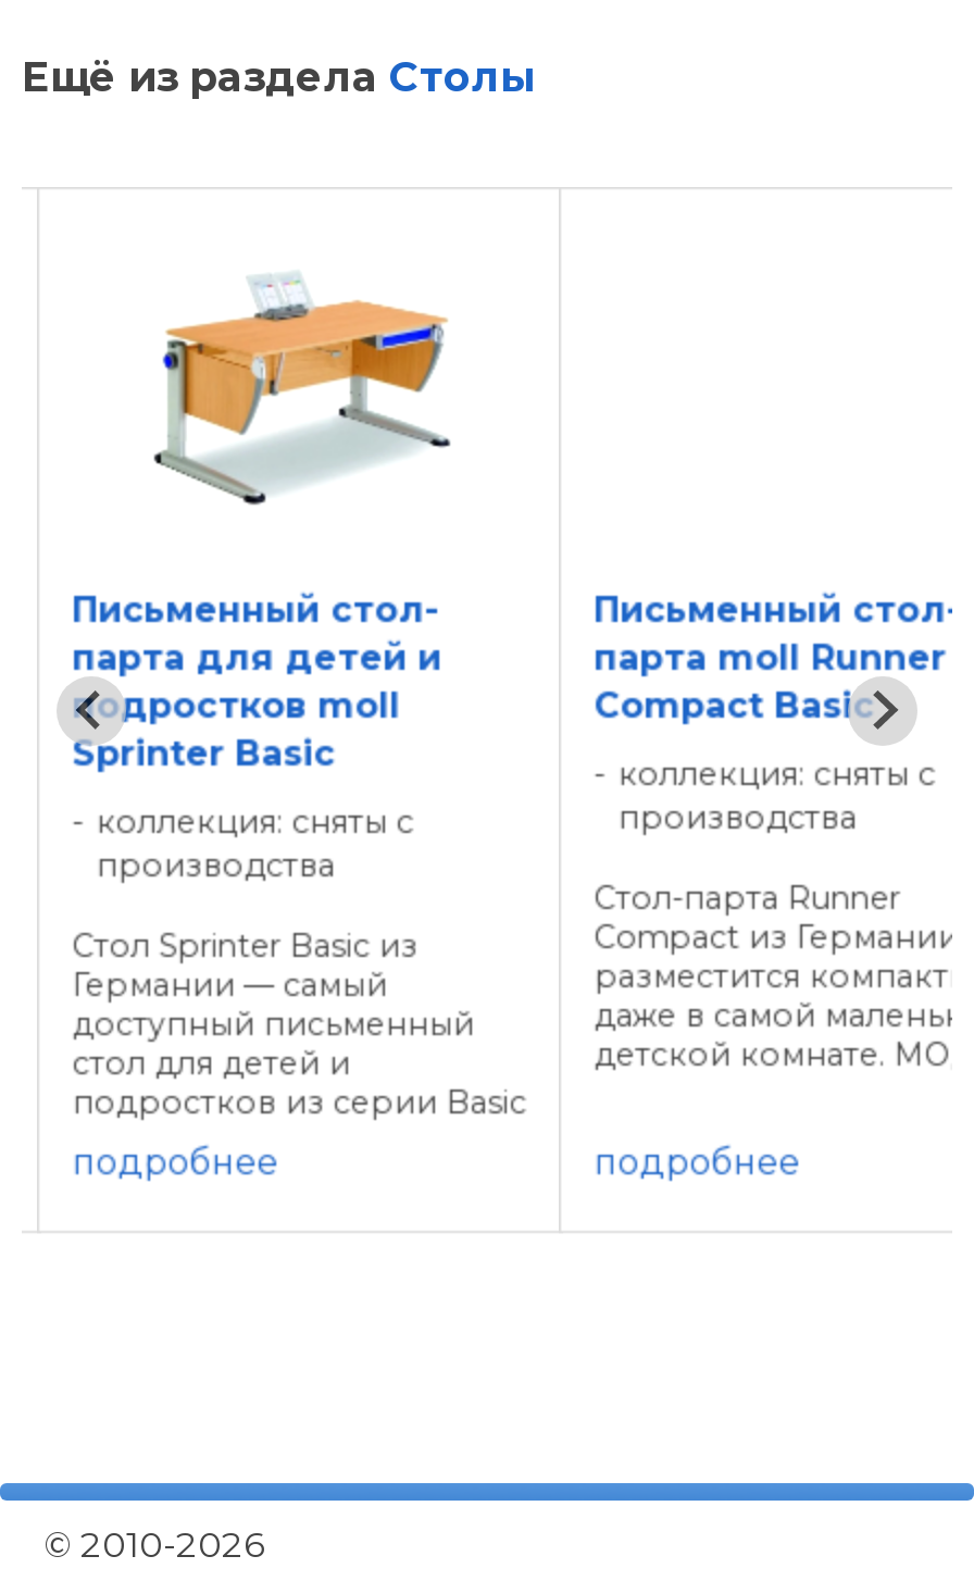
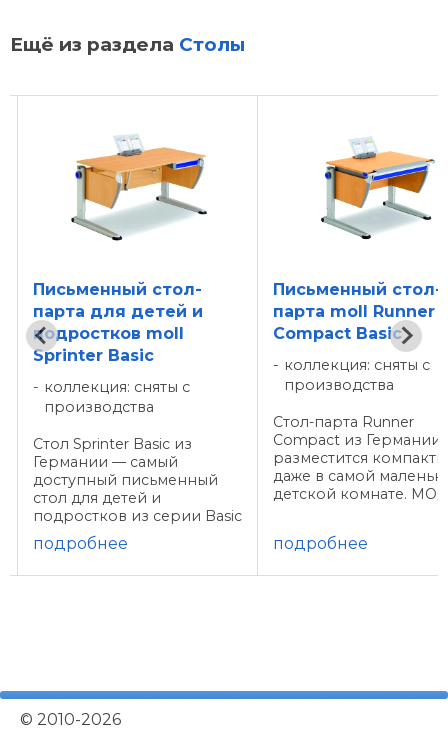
none -> [320,137,436,240] [image]

